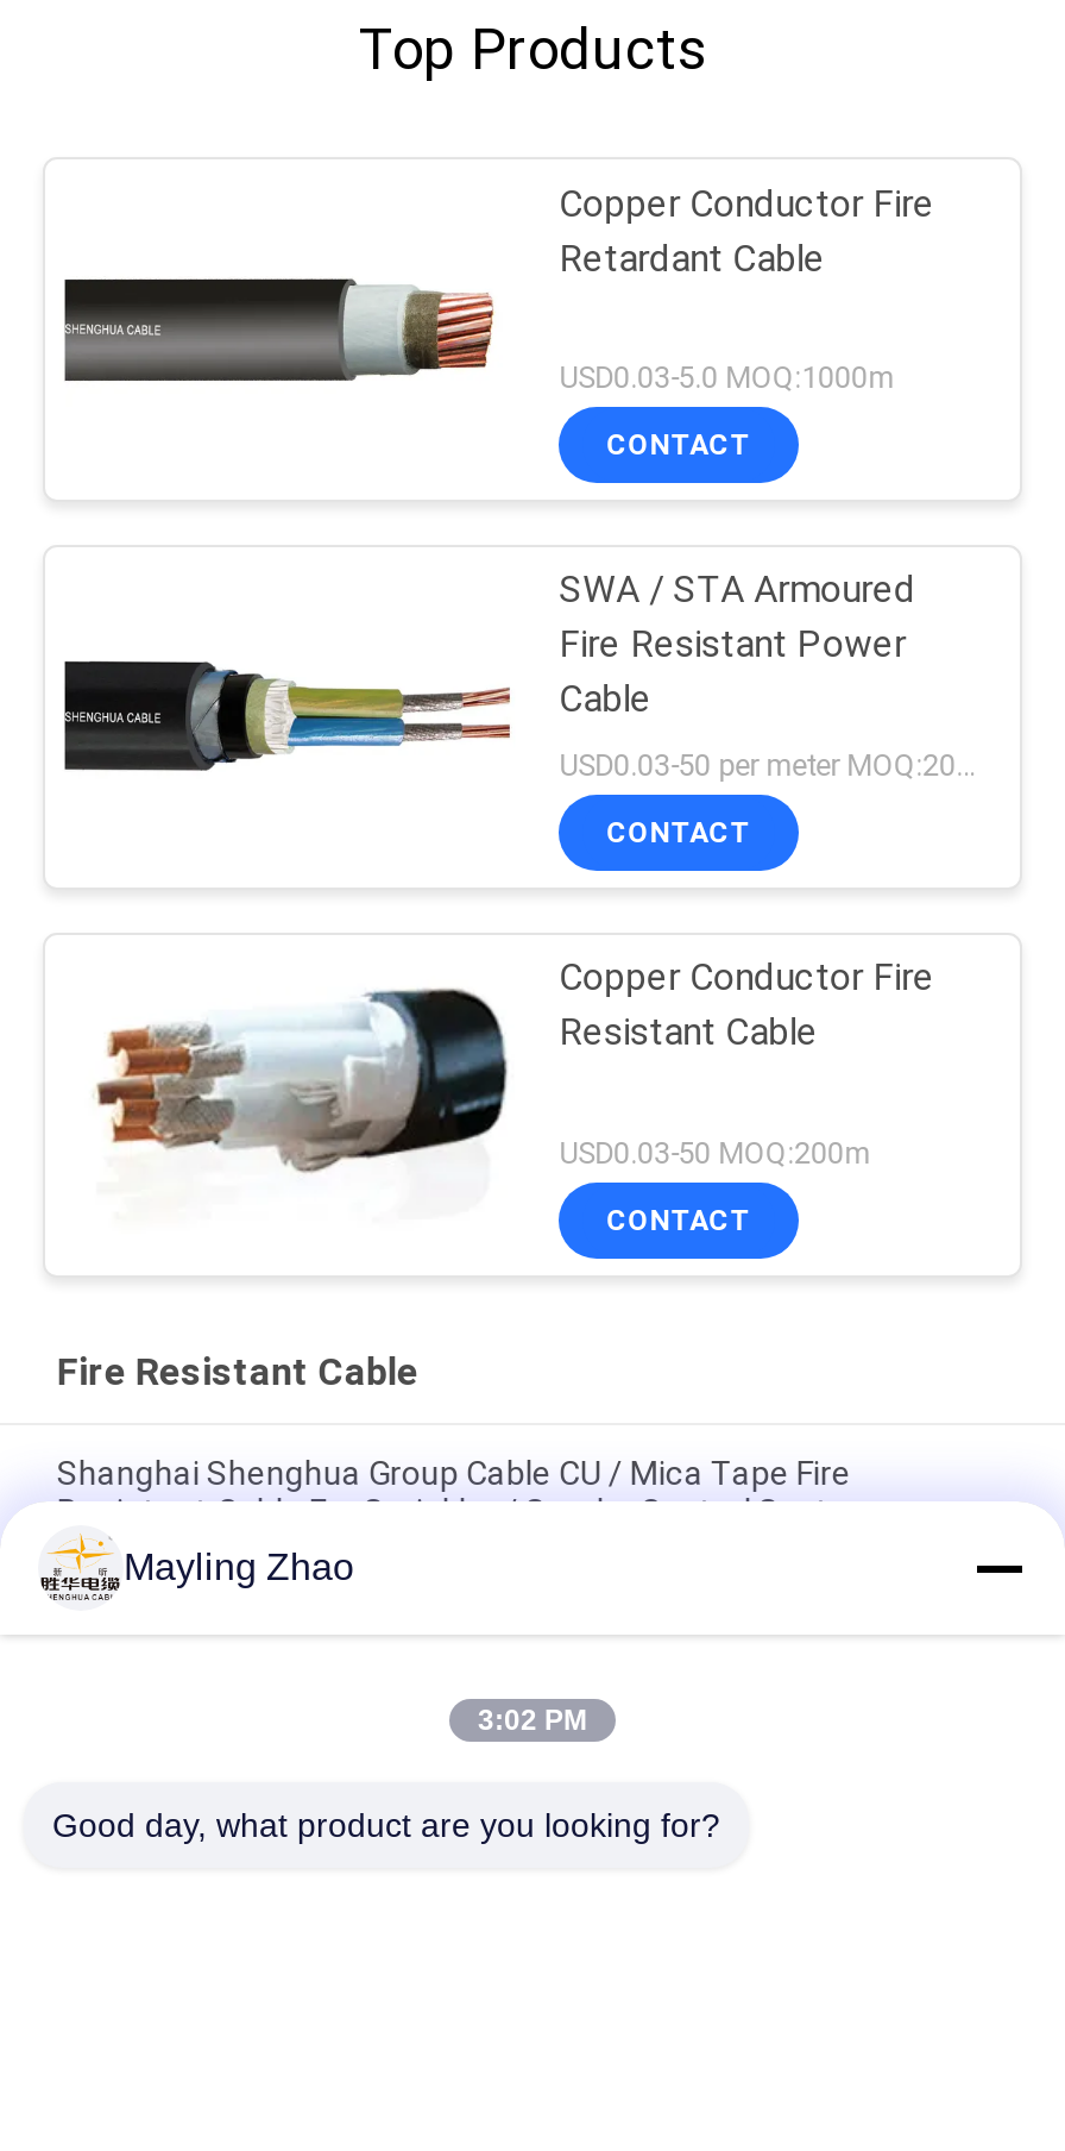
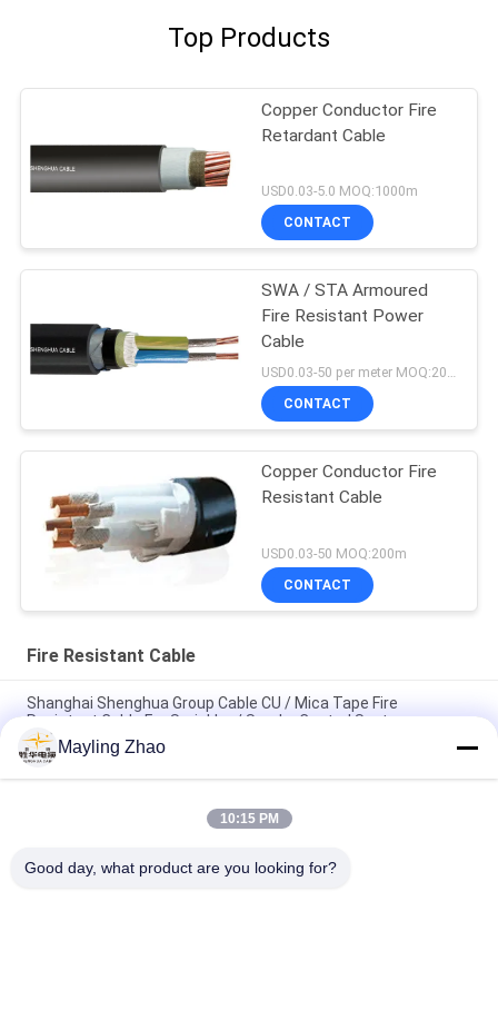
[478,1704,587,1737] 3:02 PM -> [220,811,278,826] 10:15 PM

